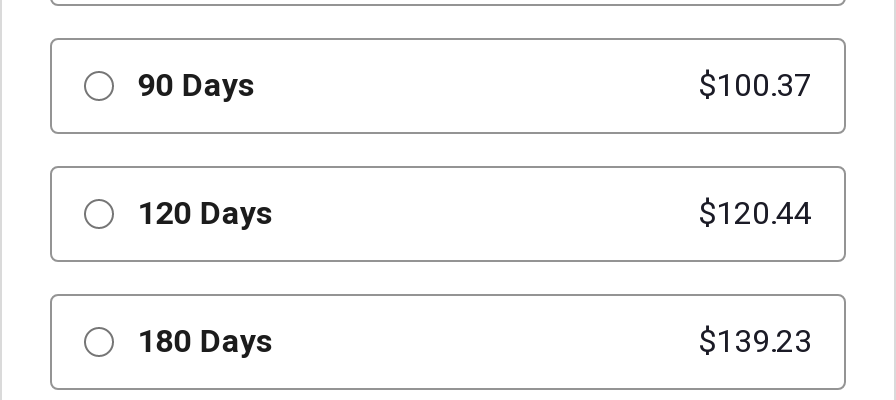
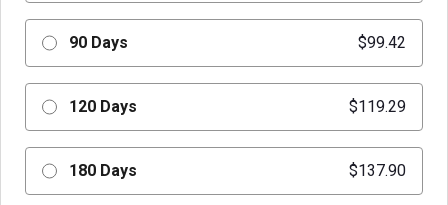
[698,66,812,104] $100.37 -> [358,33,406,52] $99.42
[698,194,812,232] $120.44 -> [349,97,406,116] $119.29
[698,322,812,360] $139.23 -> [349,161,406,180] $137.90

